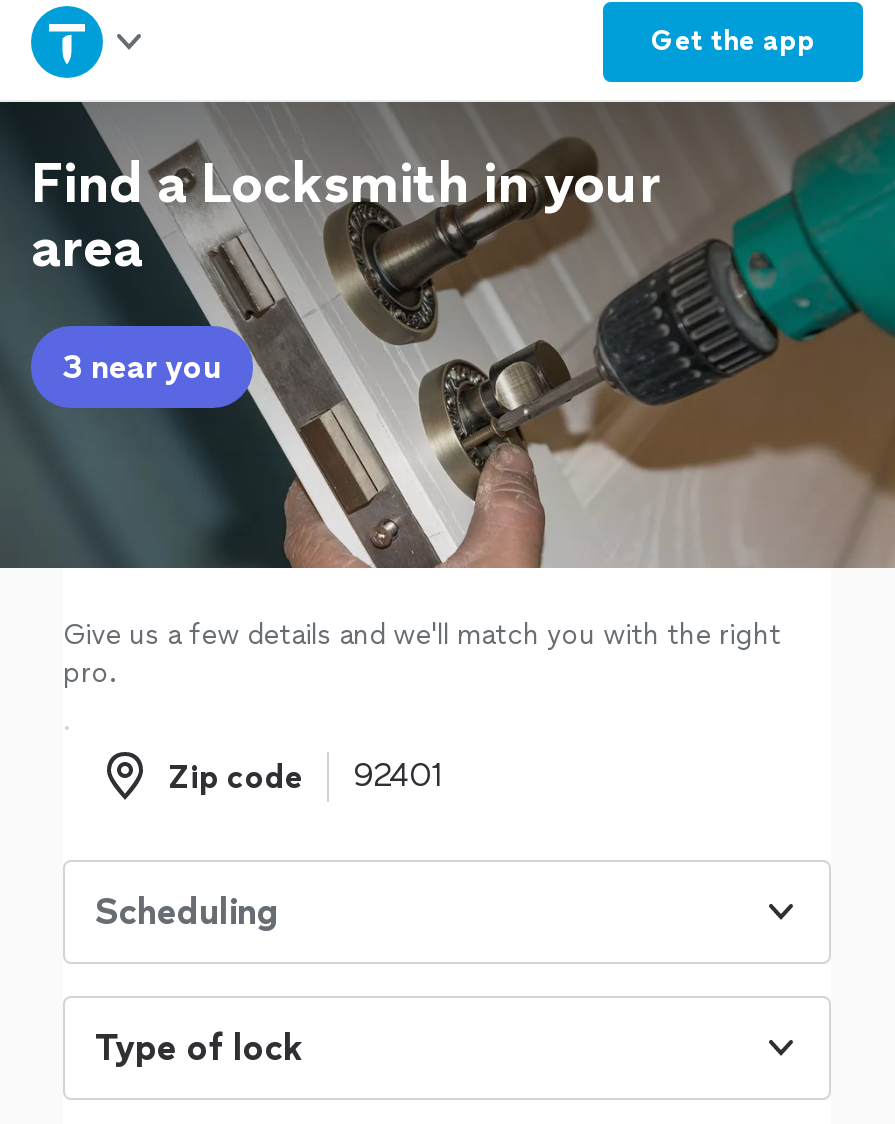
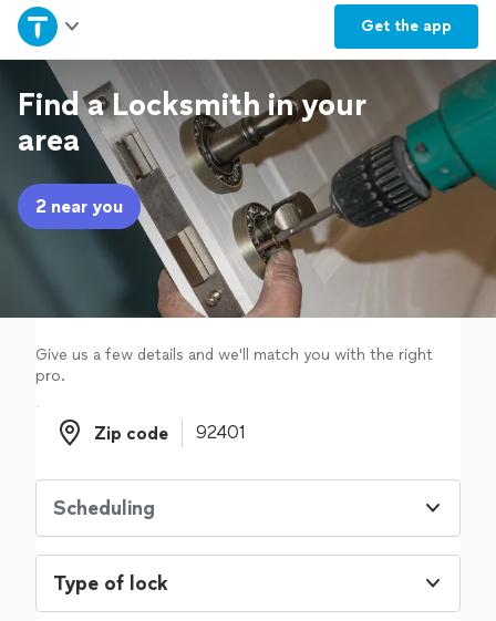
[63,348,221,386] 3 near you -> [35,196,123,217] 2 near you

